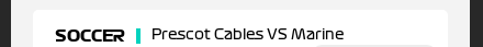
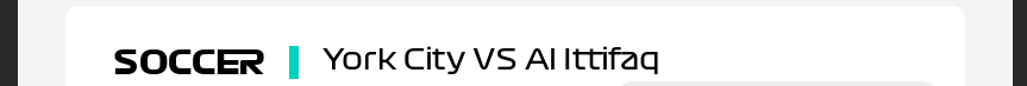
[151,28,345,42] Prescot Cables VS Marine -> [322,46,660,74] York City VS Al Ittifaq

